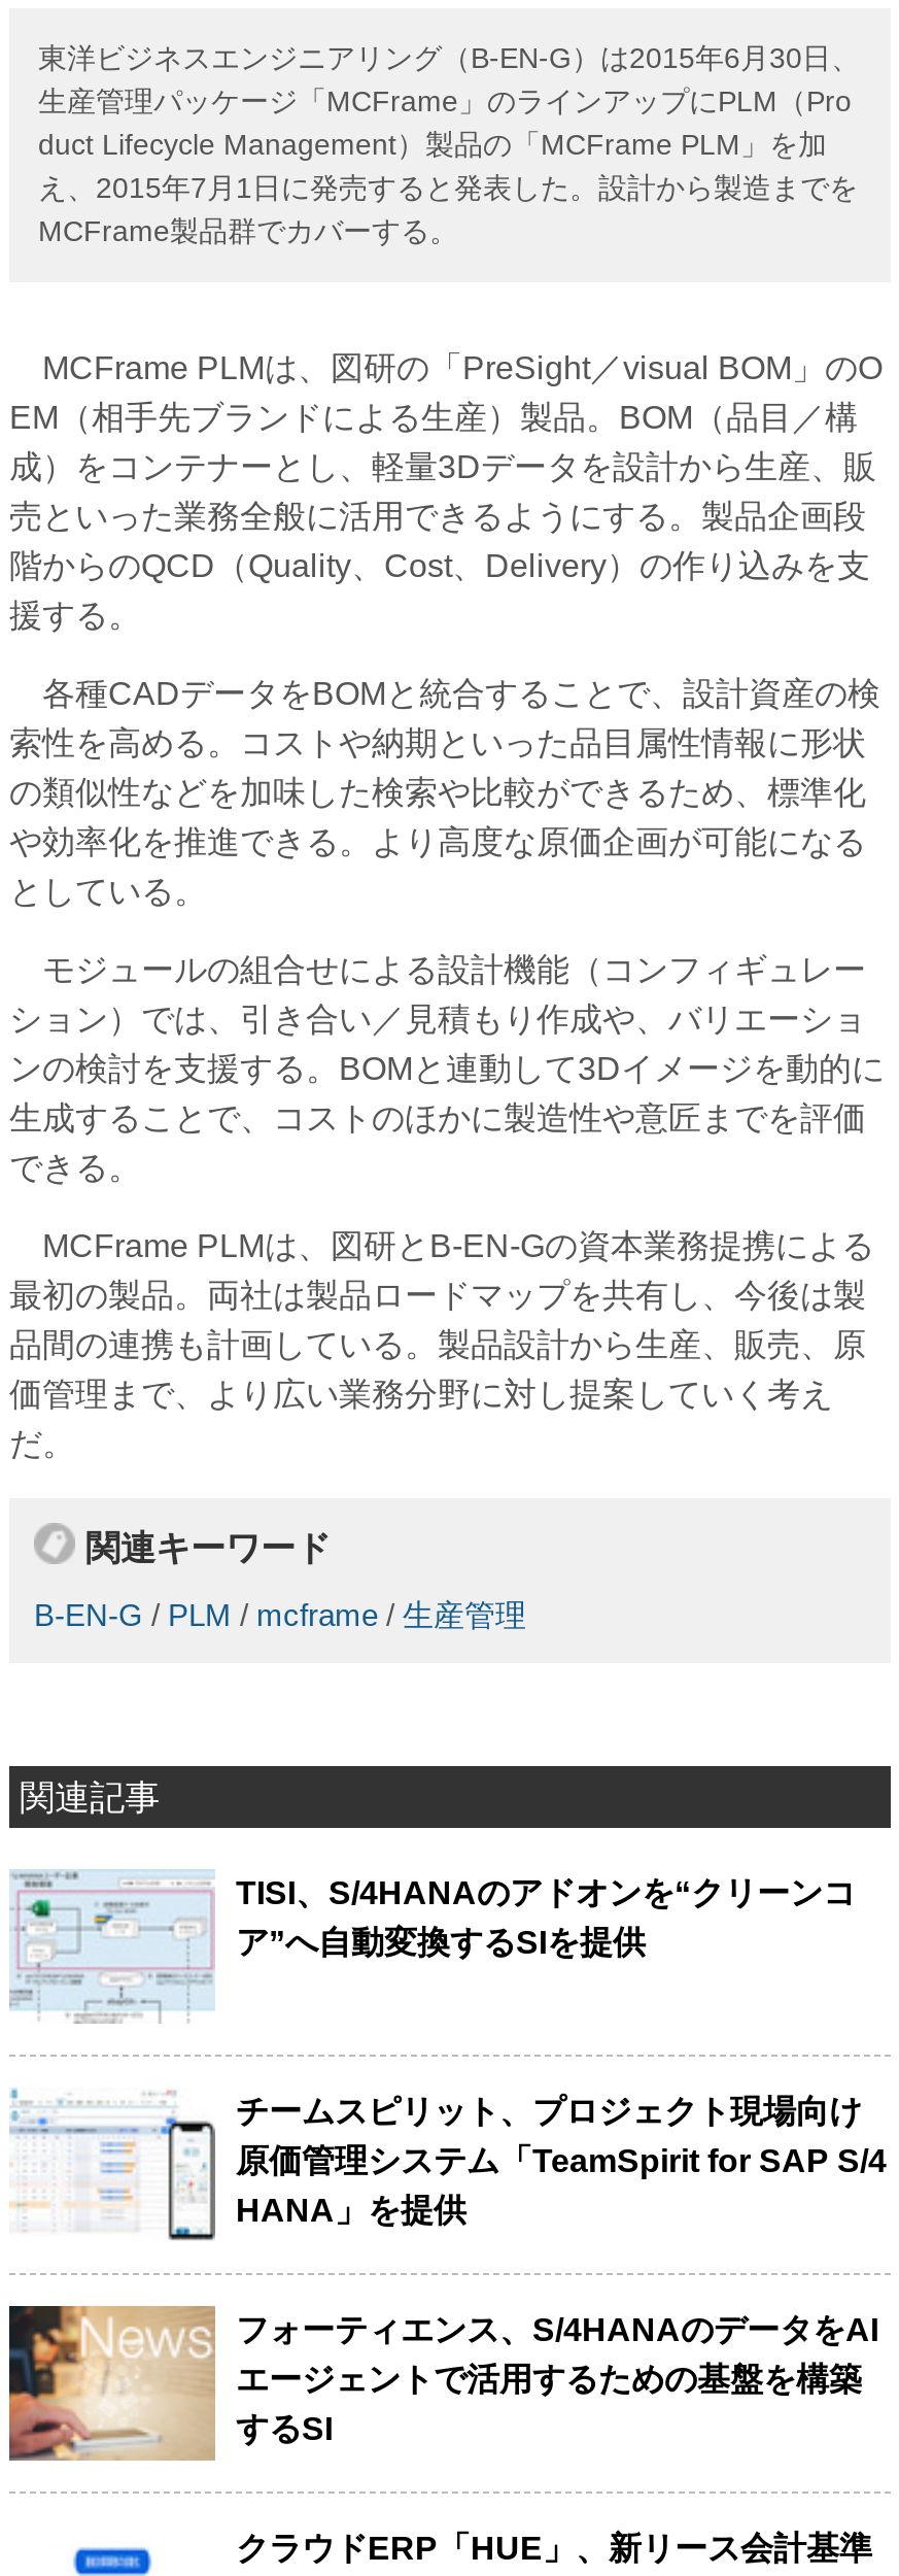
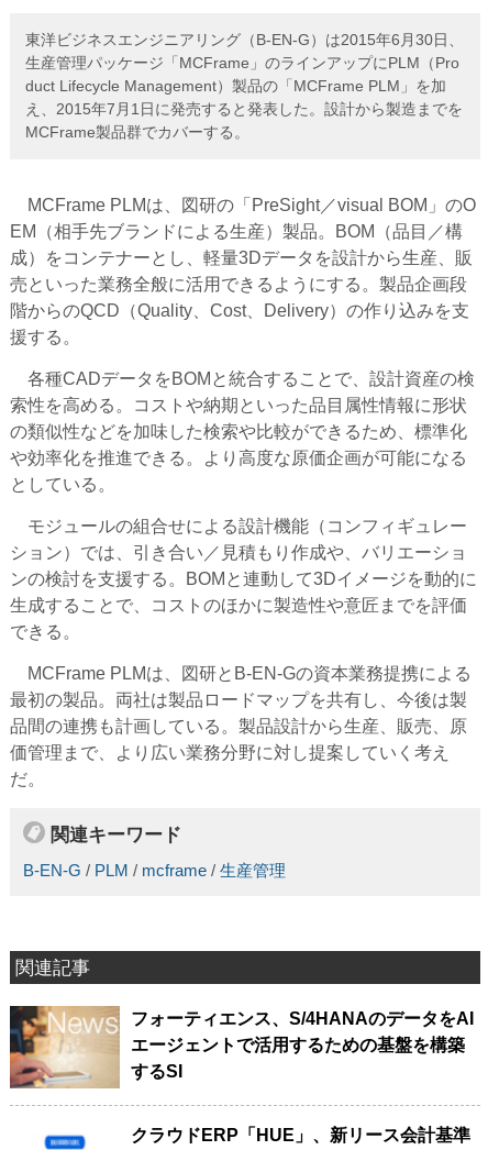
[9,1869,856,2024] [image] | TISI、S/4HANAのアドオンを“クリーンコ | ア”へ自動変換するSIを提供 -> none
[9,2088,887,2265] [image] | チームスピリット、プロジェクト現場向け | 原価管理システム「TeamSpirit for SAP S/4 | HANA」を提供 -> none

